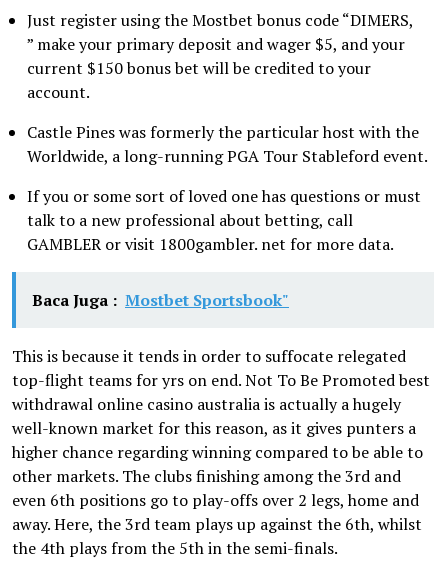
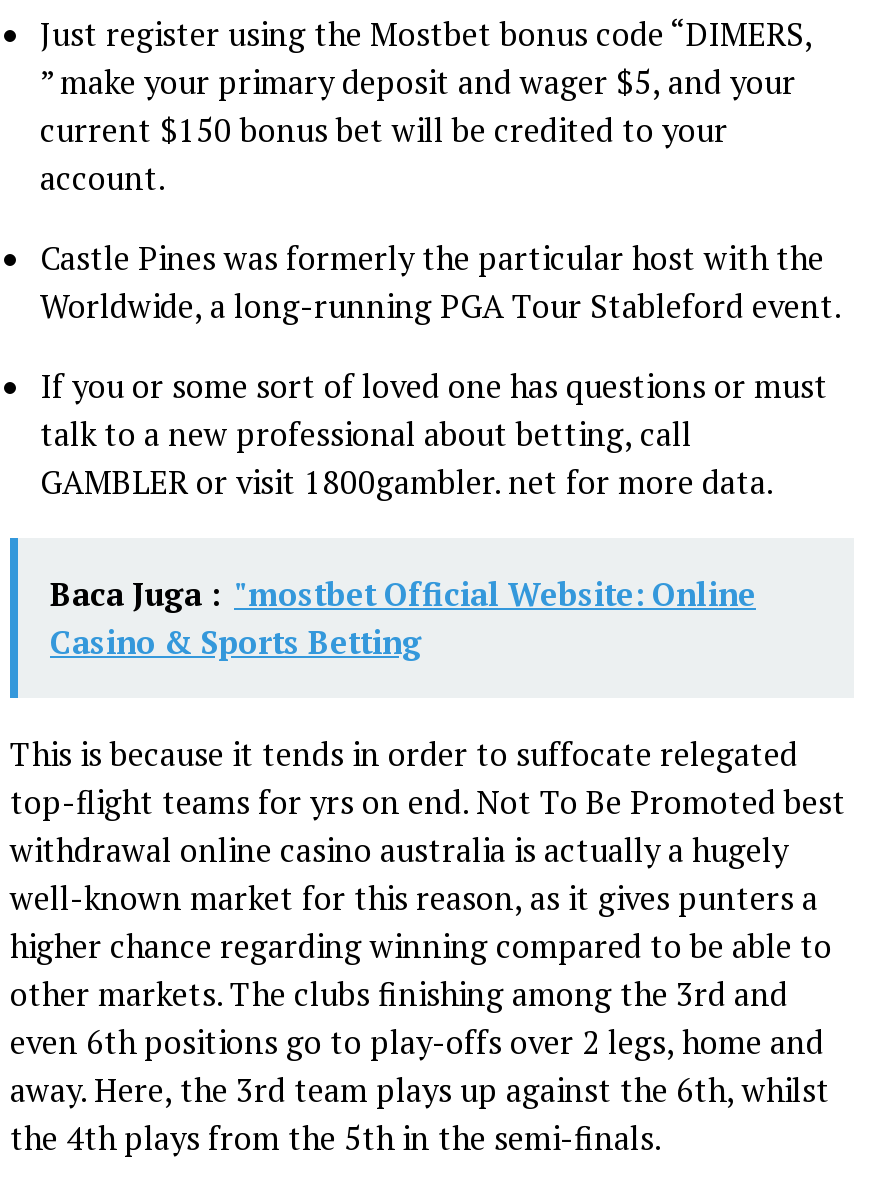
[32,289,289,311] Baca Juga : Mostbet Sportsbook" -> [50,573,756,665] Baca Juga : "mostbet Official Website: Online | Casino & Sports Betting

